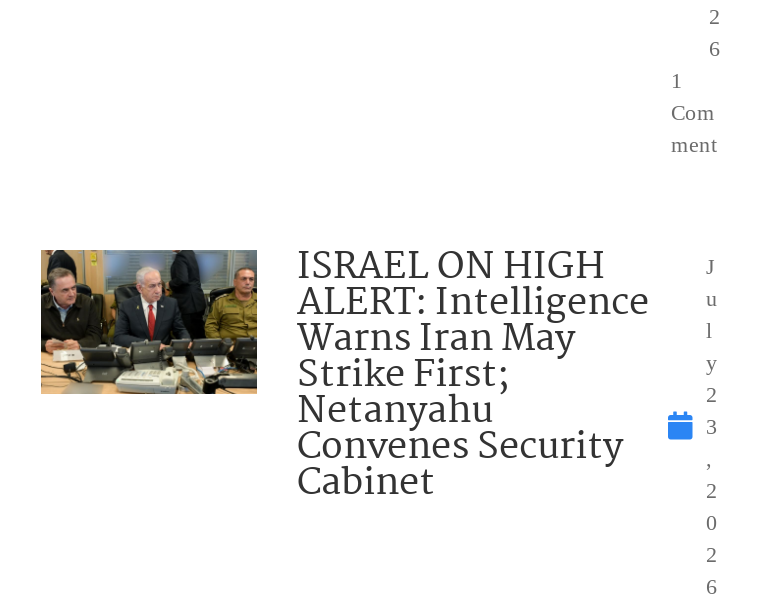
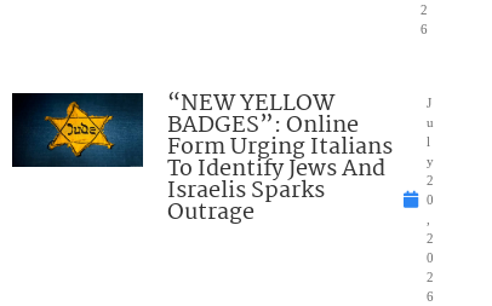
[39,68,717,514] [image] | 1 | Com | ment | ISRAEL ON HIGH | ALERT: Intelligence | Warns Iran May | Strike First; | Netanyahu | Convenes Security | Cabinet -> [11,86,393,231] [image] | “NEW YELLOW | BADGES”: Online | Form Urging Italians | To Identify Jews And | Israelis Sparks | Outrage
[706,414,718,438] 3 -> [426,192,433,207] 0

